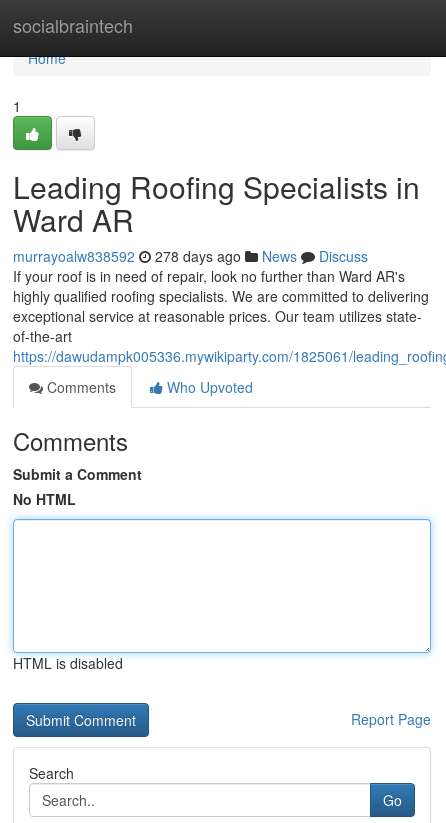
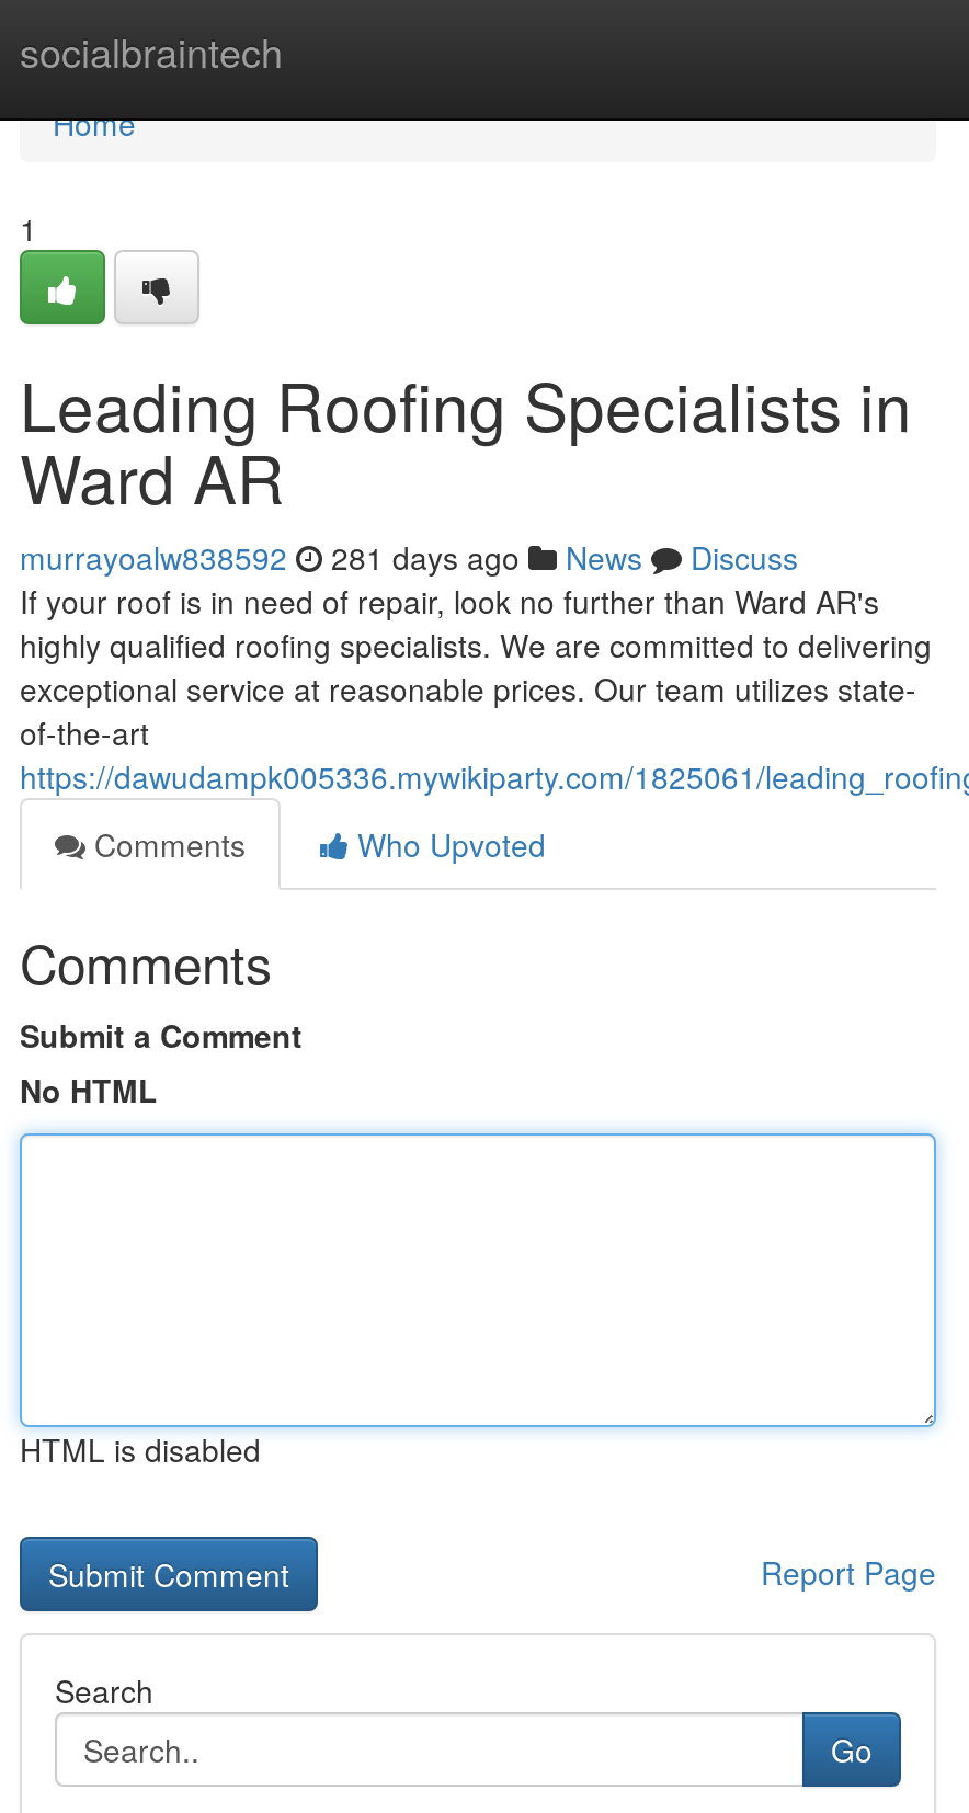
[13,246,368,266] murrayoalw838592 278 days ago News Discuss -> [20,535,798,579] murrayoalw838592 281 days ago News Discuss

